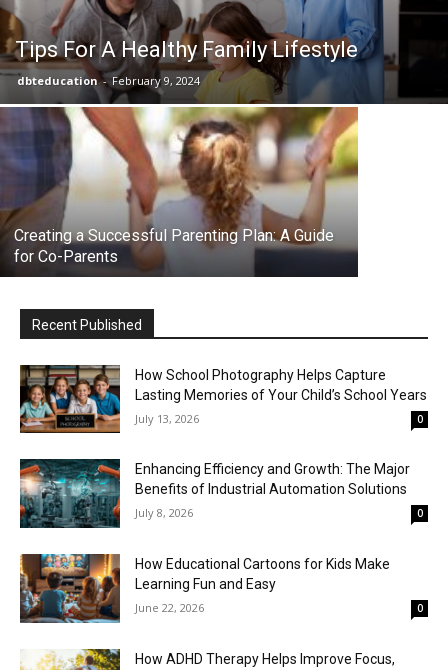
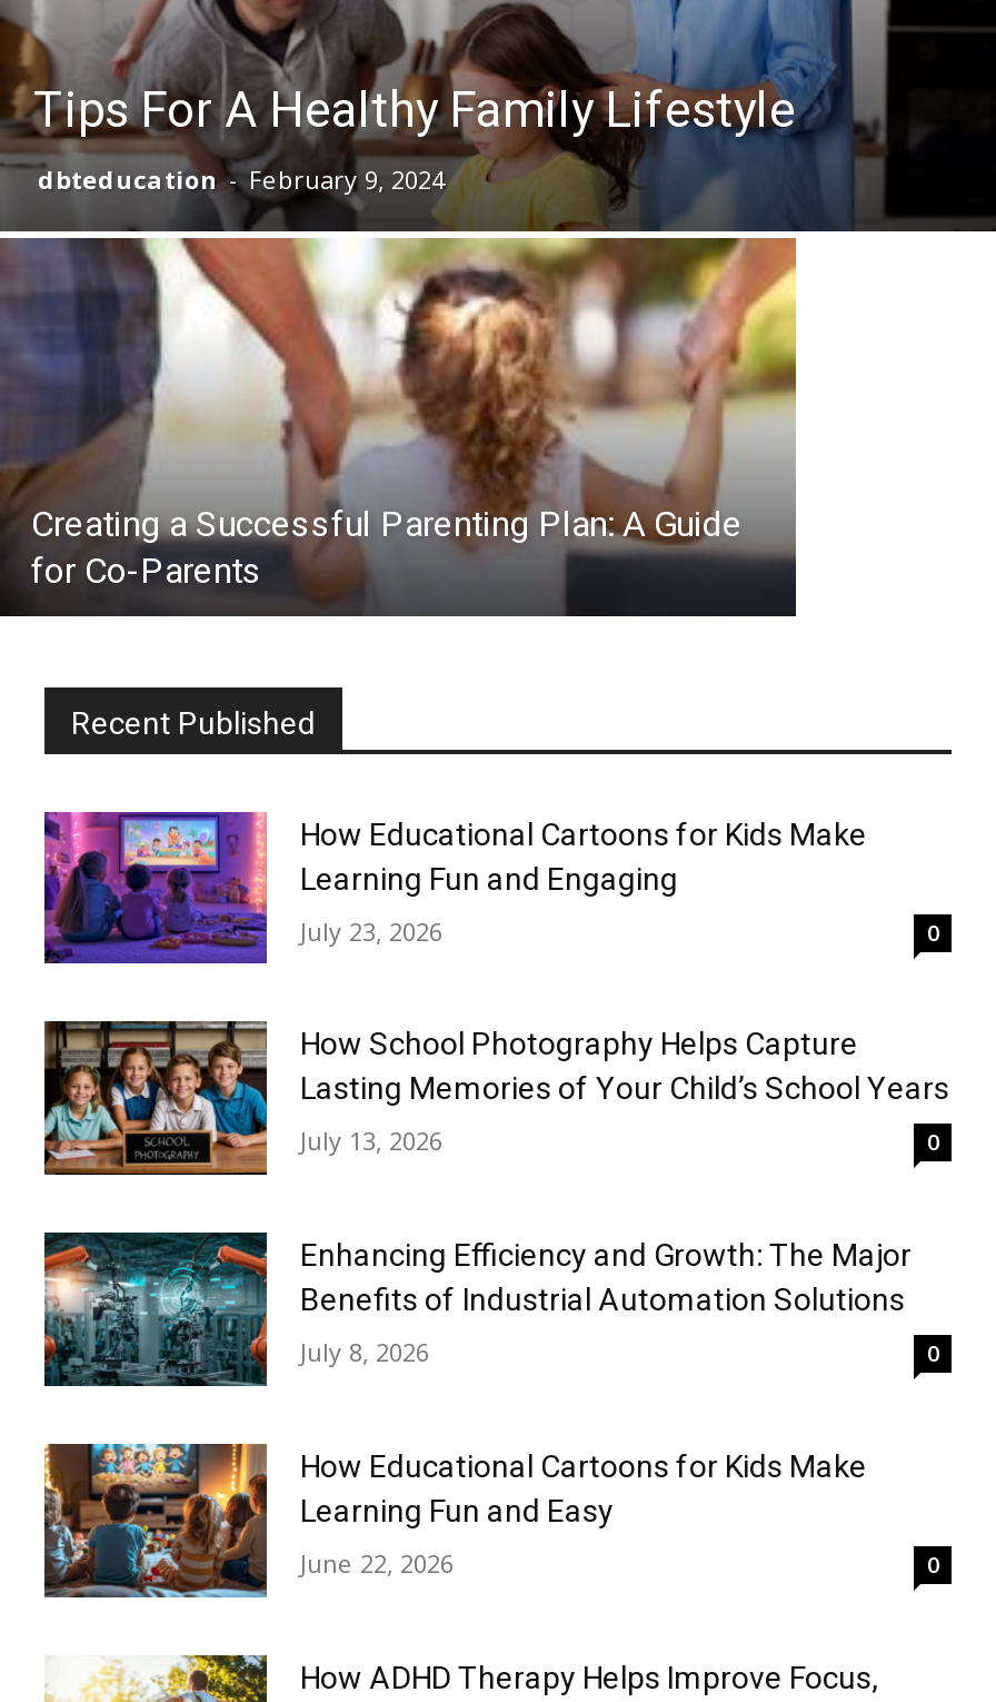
none -> [42,810,940,966] [image] | How Educational Cartoons for Kids Make | Learning Fun and Engaging | July 23, 2026 | 0

